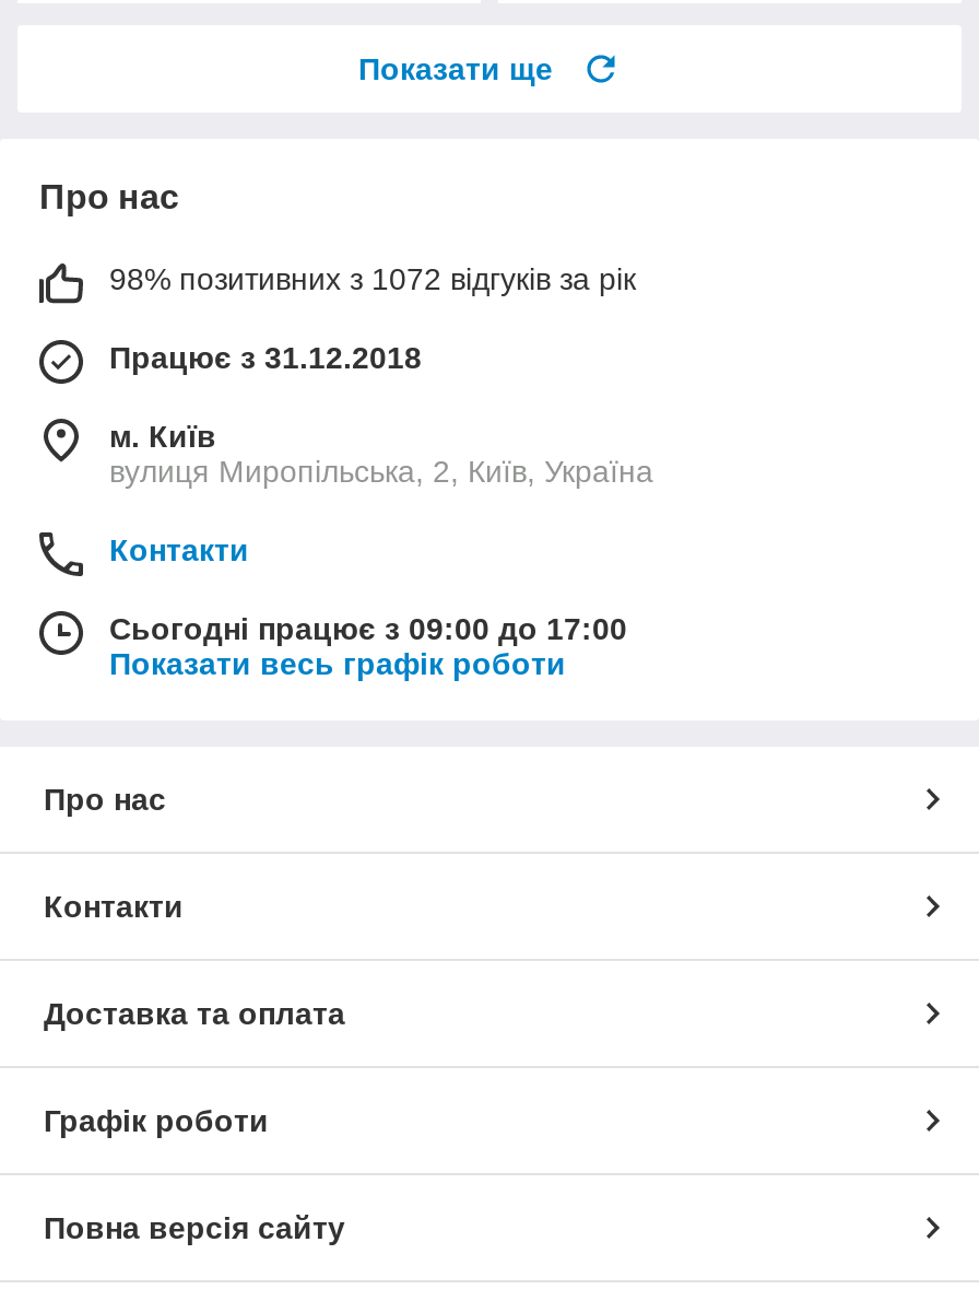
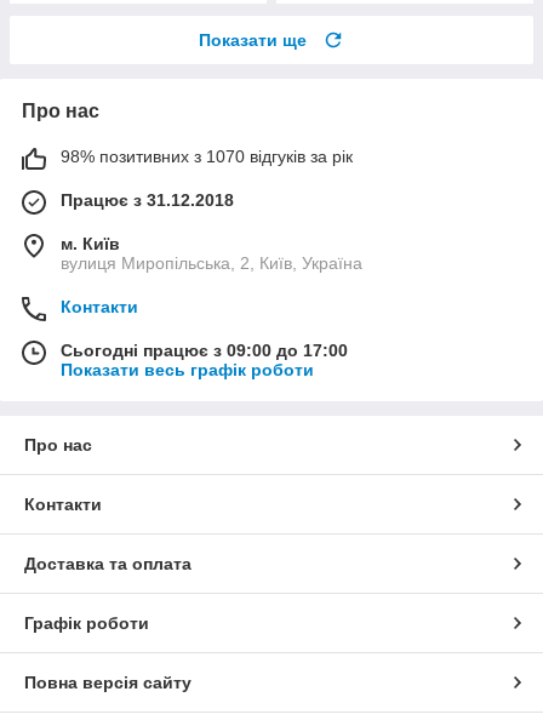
[109,261,636,296] 98% позитивних з 1072 відгуків за рік -> [61,146,353,166] 98% позитивних з 1070 відгуків за рік

